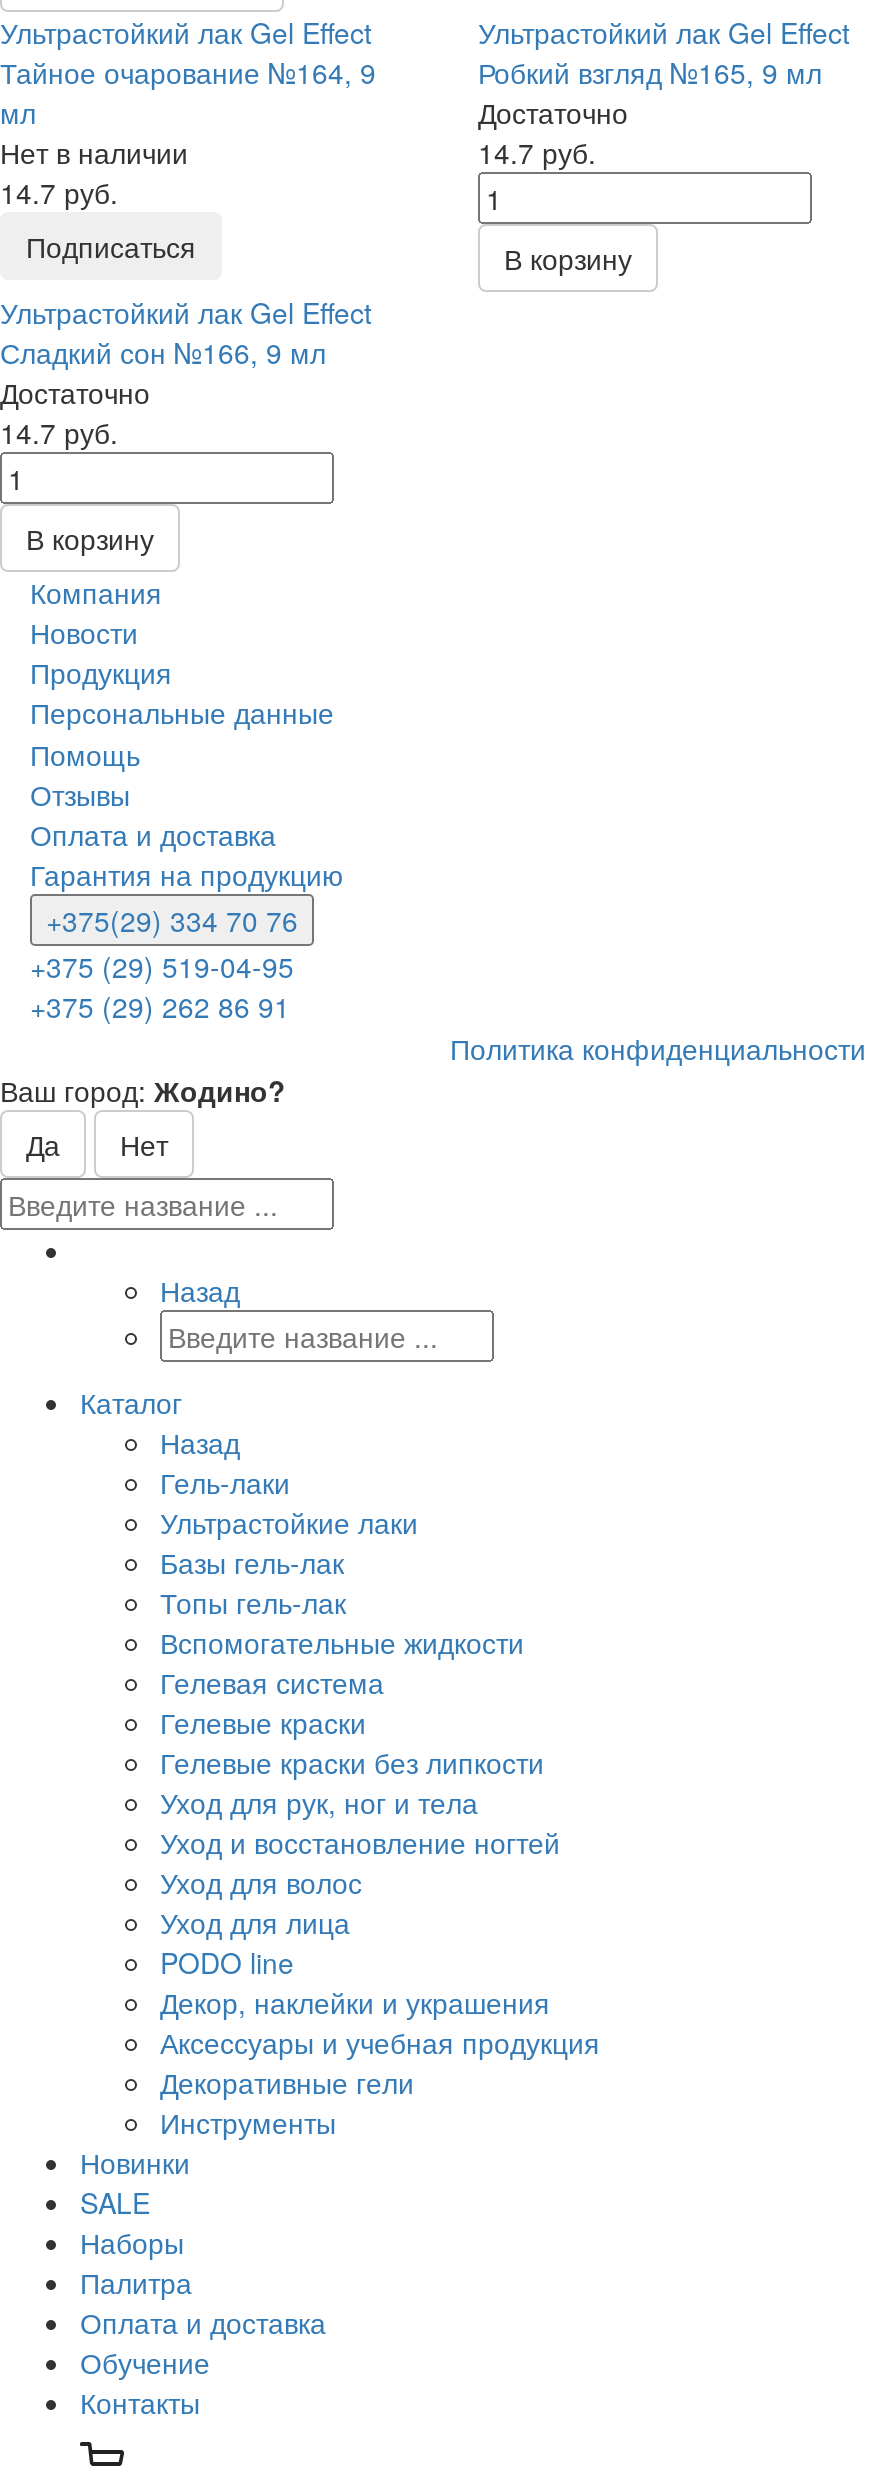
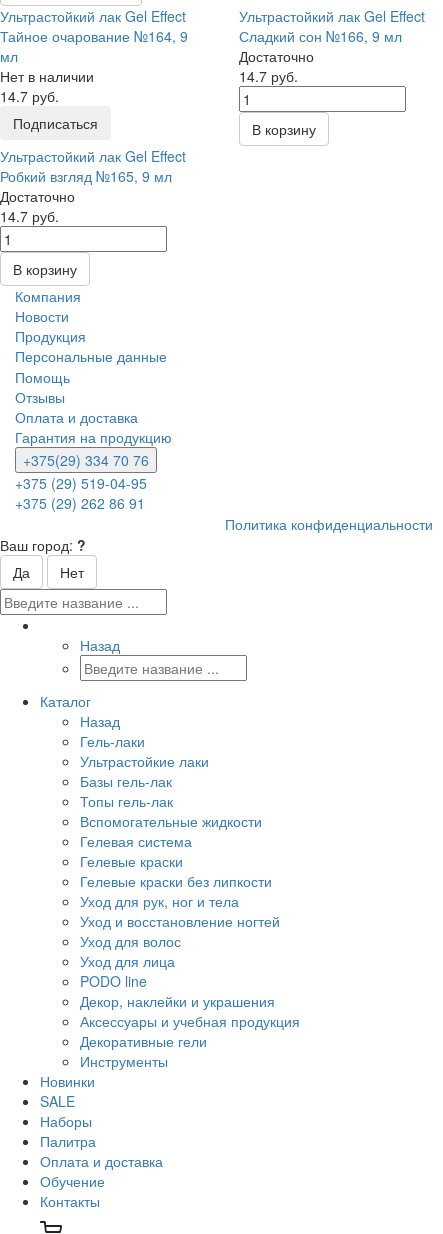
moved [478,51,822,91] -> [0,166,172,186]: Робкий взгляд №165, 9 мл
moved [0,331,326,371] -> [239,26,402,46]: Сладкий сон №166, 9 мл
[0,1069,286,1109] Ваш город: Жодино? -> [0,535,86,555] Ваш город: ?

